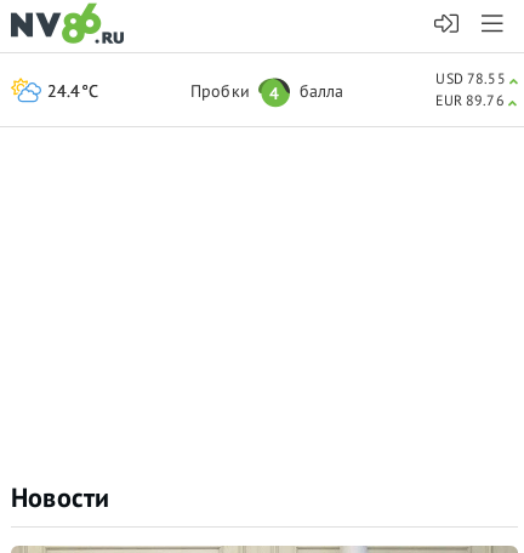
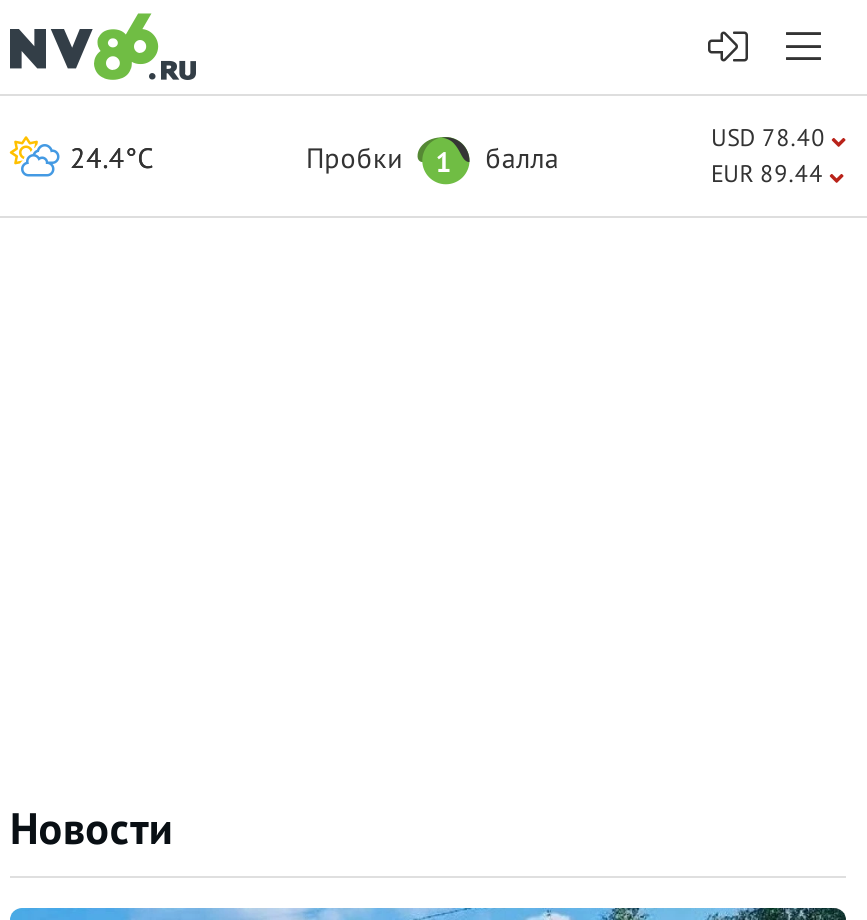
[436,69,509,87] USD 78.55 -> [711,122,832,152] USD 78.40
[190,80,344,104] Пробки 4 балла -> [306,140,559,180] Пробки 1 балла
[436,91,508,109] EUR 89.76 -> [711,158,830,188] EUR 89.44

